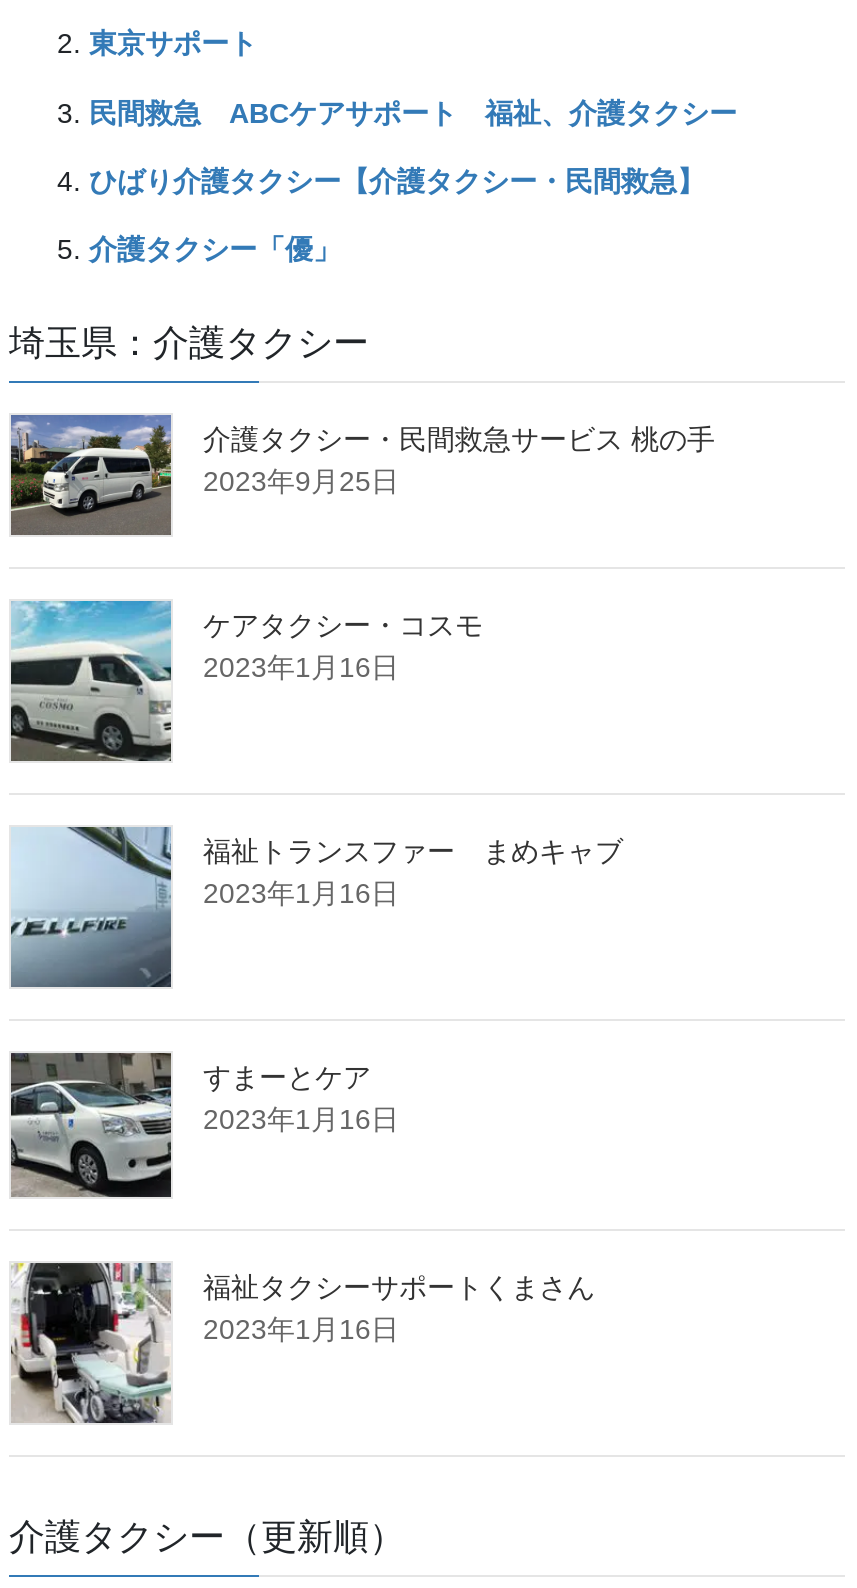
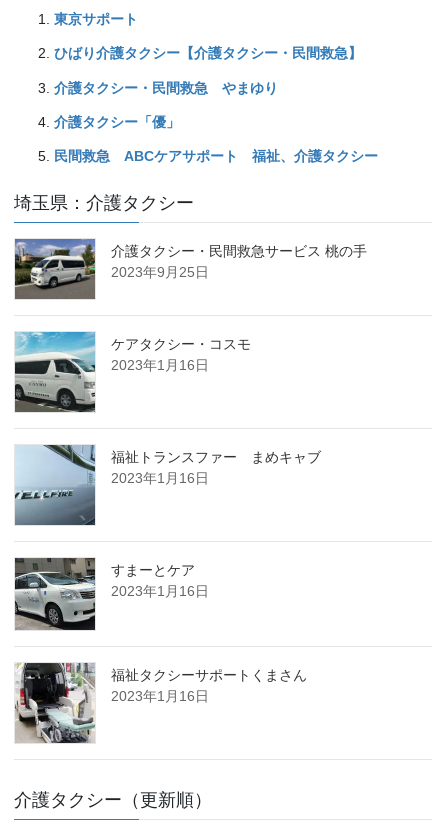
moved [89,96,737,128] -> [54,148,378,164]: 民間救急 ABCケアサポート 福祉、介護タクシー
moved [89,164,705,196] -> [54,45,362,61]: ひばり介護タクシー【介護タクシー・民間救急】
none -> [54,79,278,95] 介護タクシー・民間救急 やまゆり

